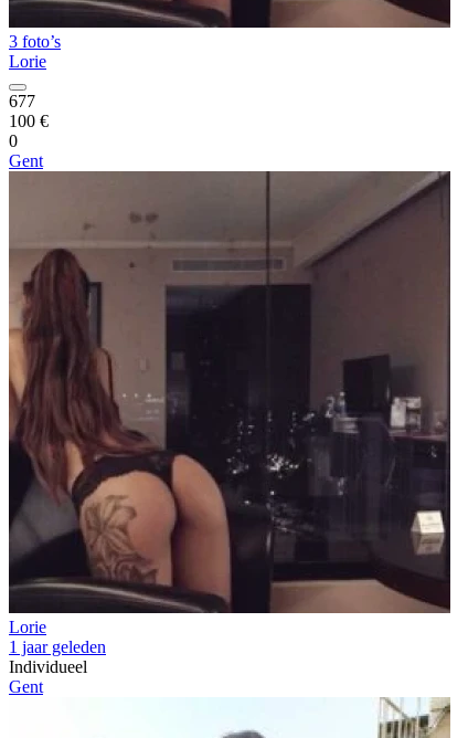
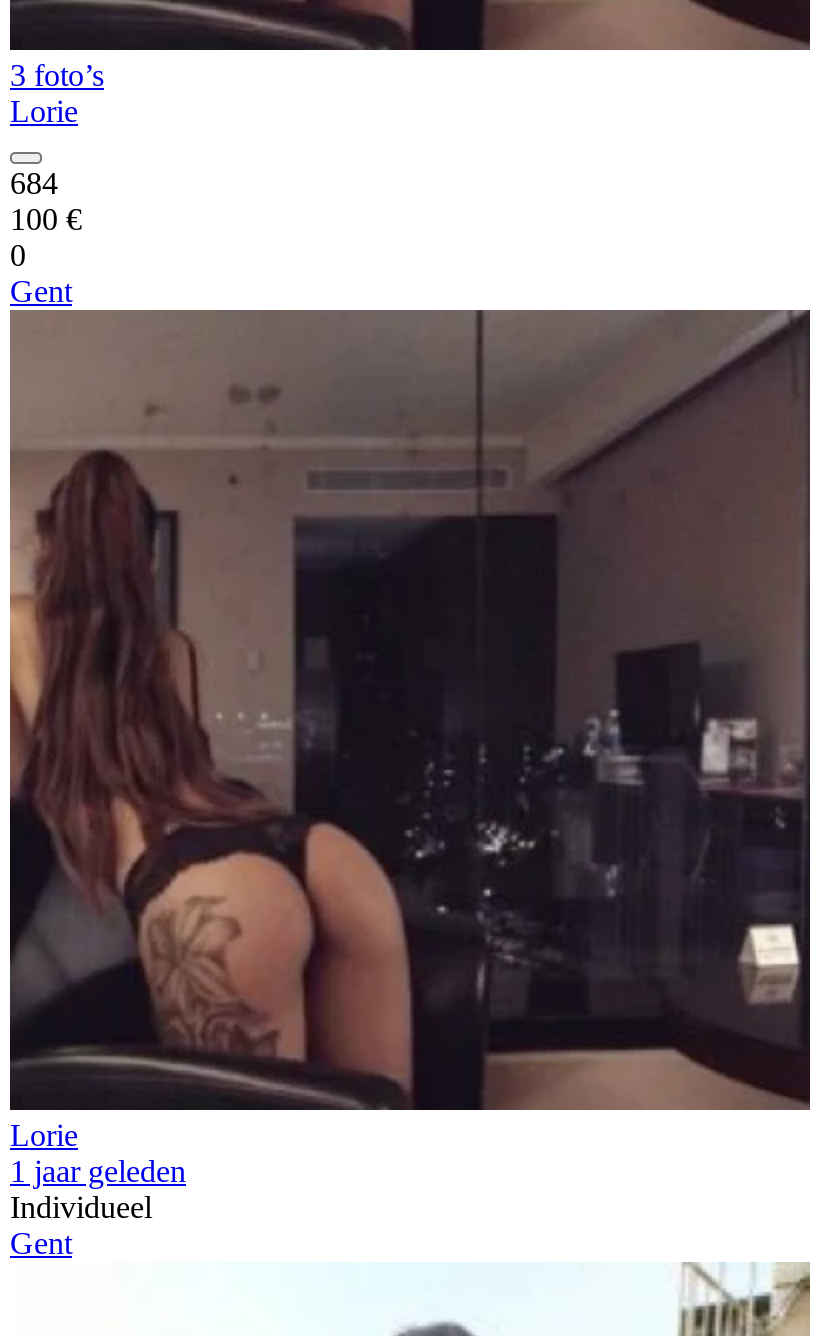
[9,92,35,110] 677 -> [10,166,58,200] 684

